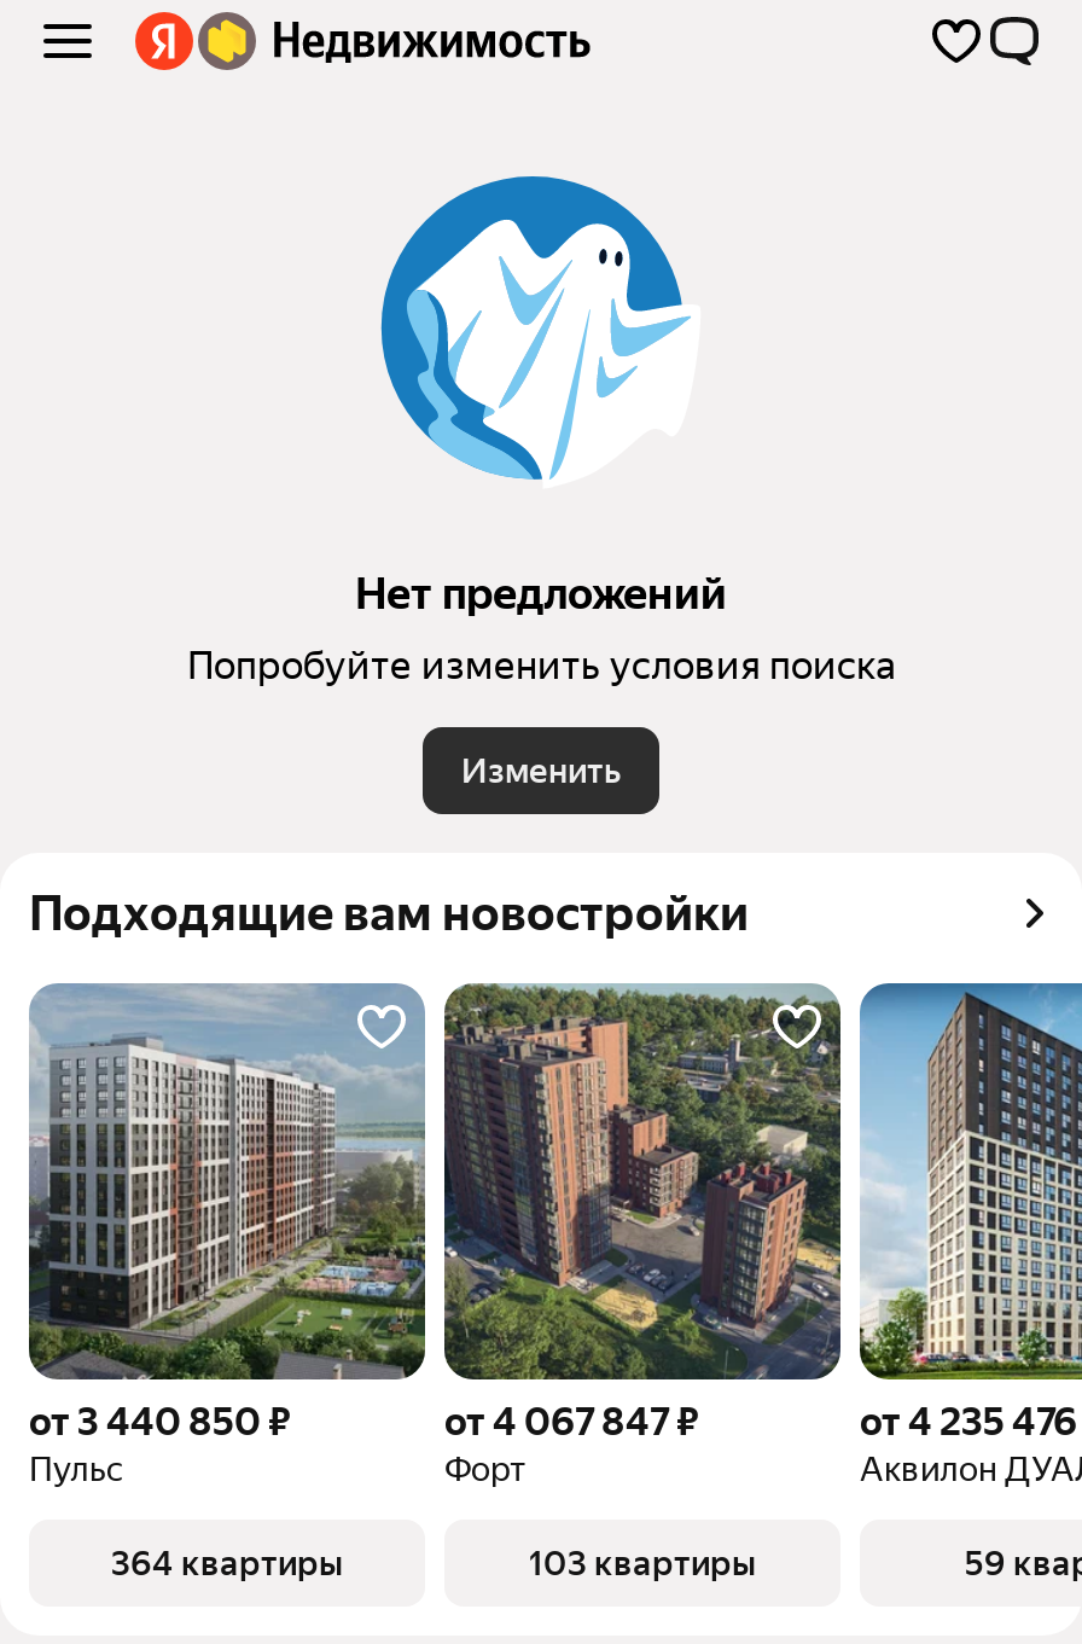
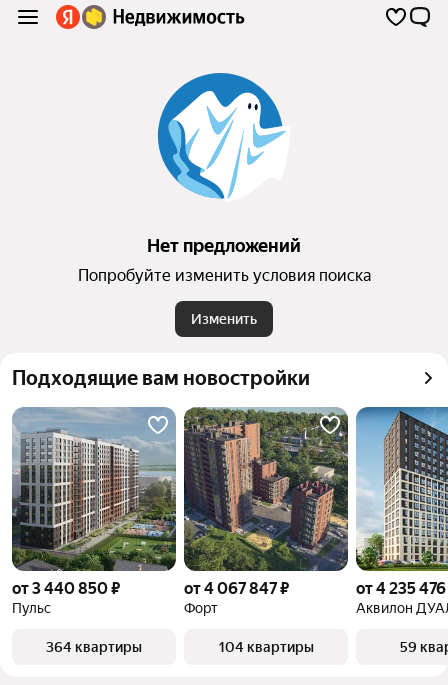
[529,1544,756,1582] 103 квартиры -> [218,639,313,655] 104 квартиры

